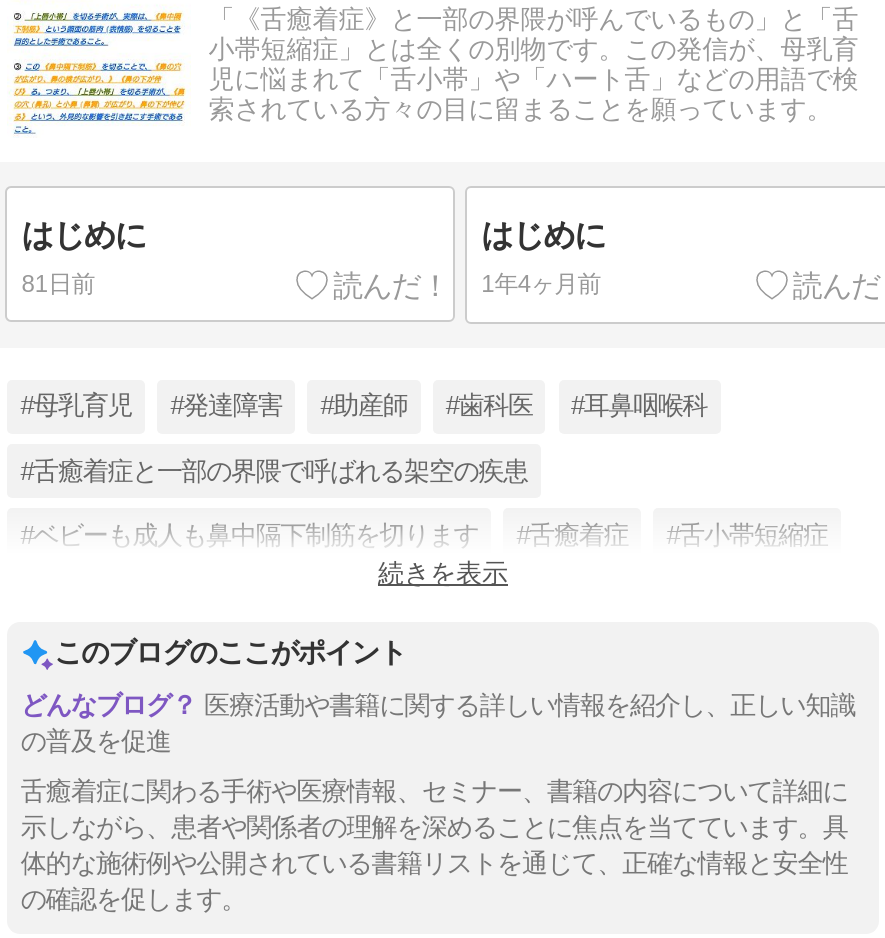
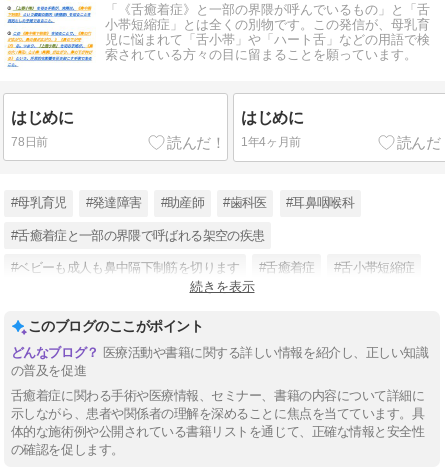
[22,270,95,298] 81日前 -> [11,135,48,149] 78日前

